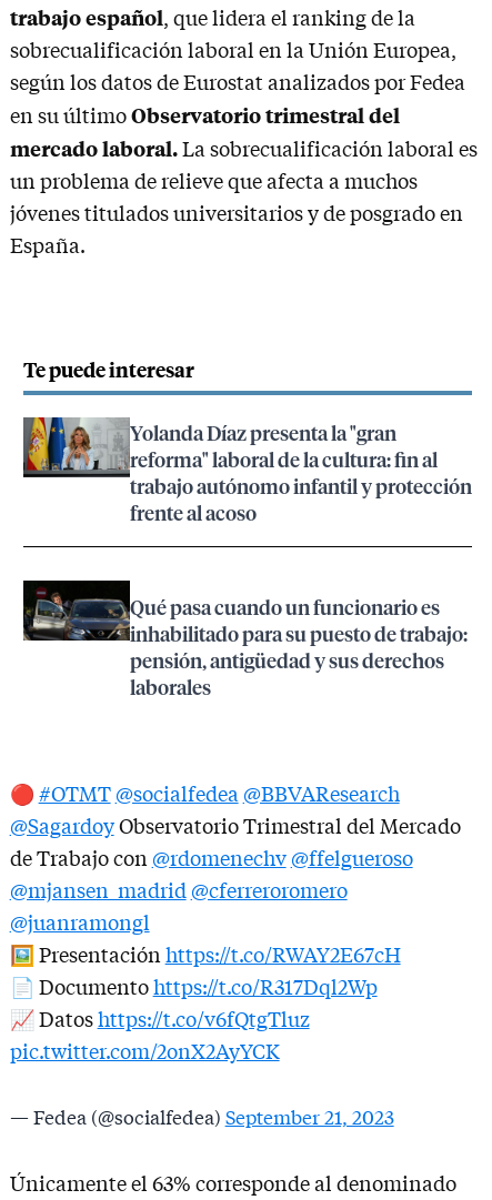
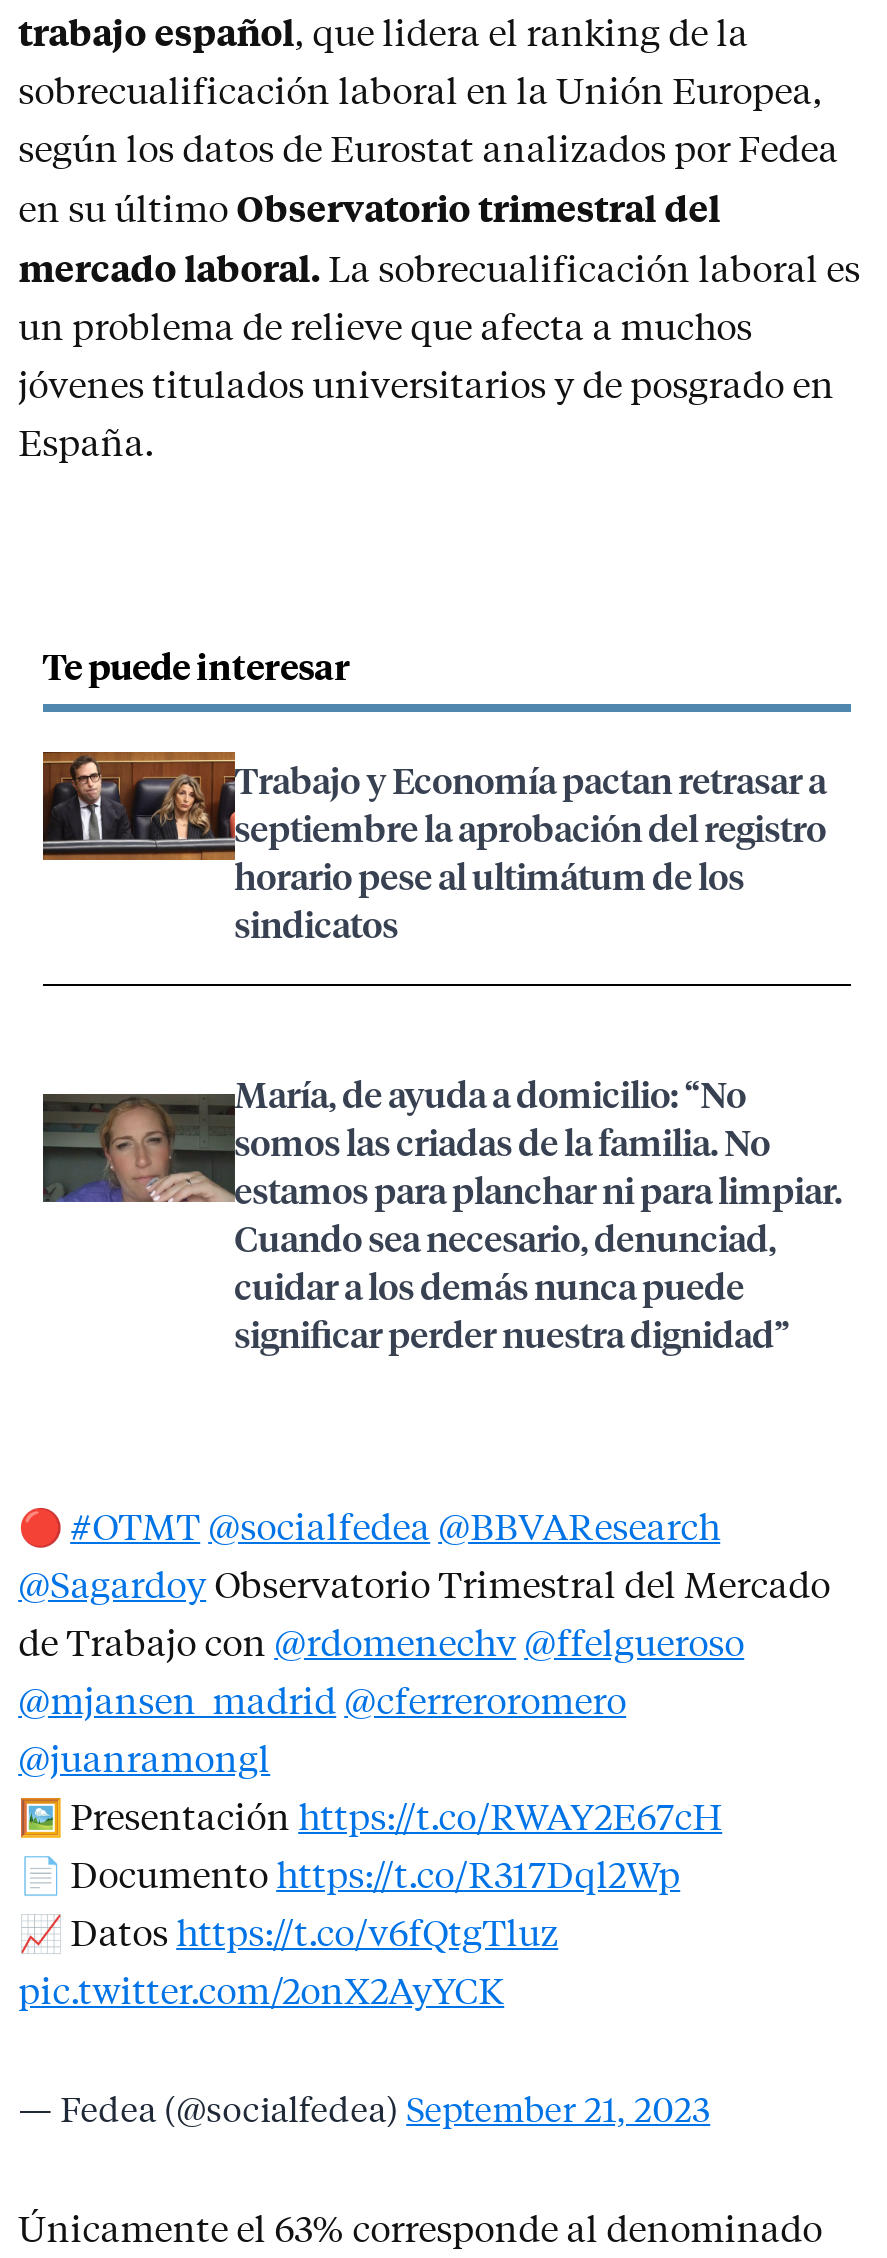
[23,416,472,525] [image] | Yolanda Díaz presenta la "gran | reforma" laboral de la cultura: fin al | trabajo autónomo infantil y protección | frente al acoso -> [41,750,826,946] [image] | Trabajo y Economía pactan retrasar a | septiembre la aprobación del registro | horario pese al ultimátum de los | sindicatos
[23,579,467,699] [image] | Qué pasa cuando un funcionario es | inhabilitado para su puesto de trabajo: | pensión, antigüedad y sus derechos | laborales -> [41,1070,842,1356] [image] | María, de ayuda a domicilio: “No | somos las criadas de la familia. No | estamos para planchar ni para limpiar. | Cuando sea necesario, denunciad, | cuidar a los demás nunca puede | significar perder nuestra dignidad”

